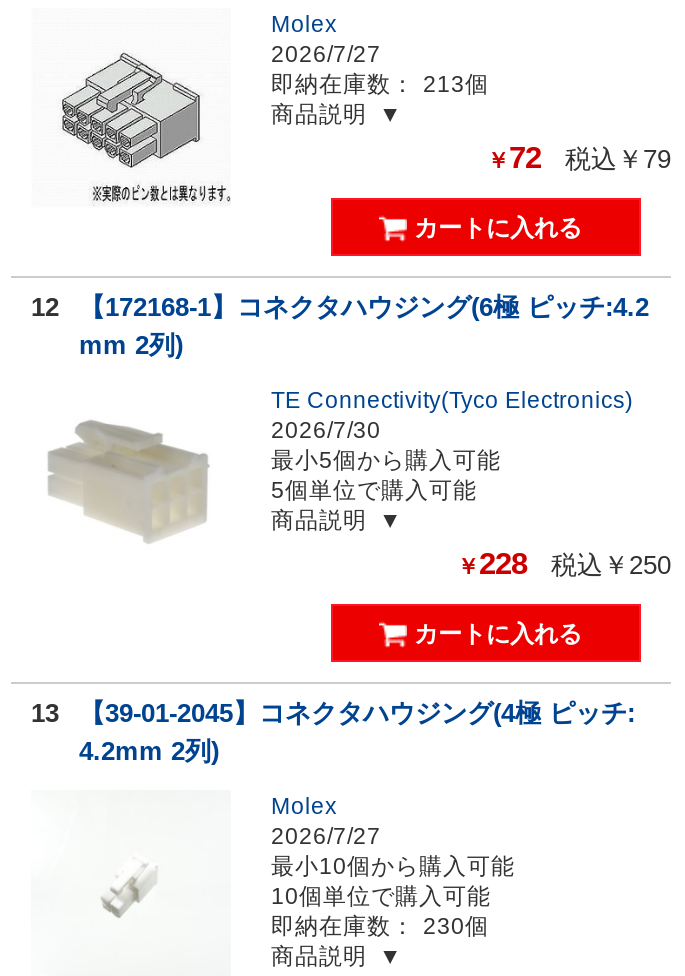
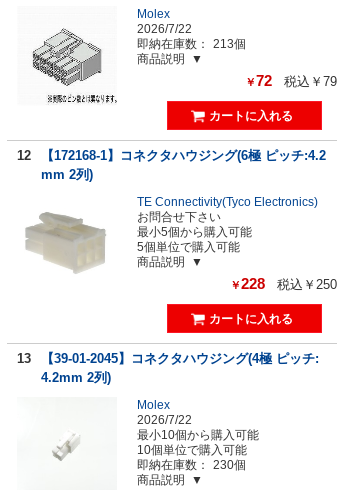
[271,40,381,66] 2026/7/27 -> [137,22,192,35] 2026/7/22
[271,416,381,442] 2026/7/30 -> [137,210,221,223] お問合せ下さい
[271,822,381,848] 2026/7/27 -> [137,413,192,426] 2026/7/22

